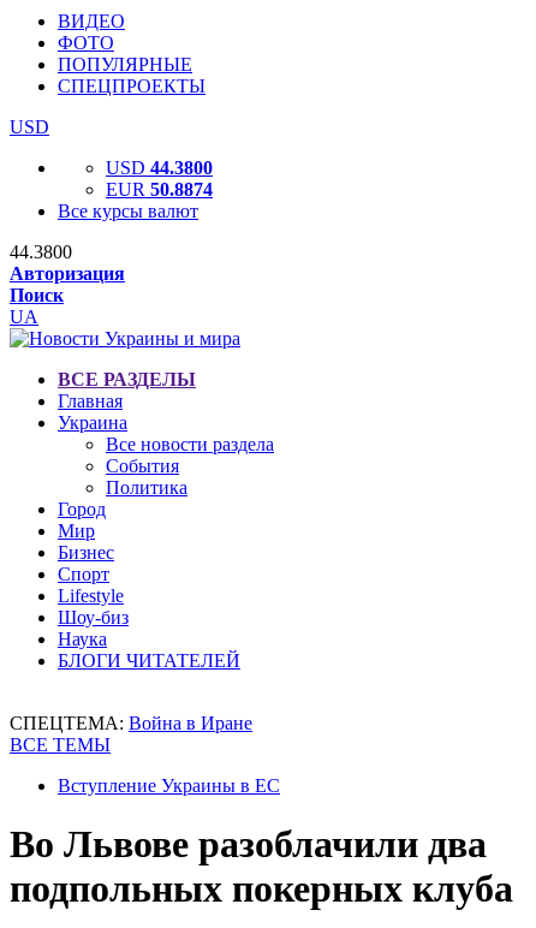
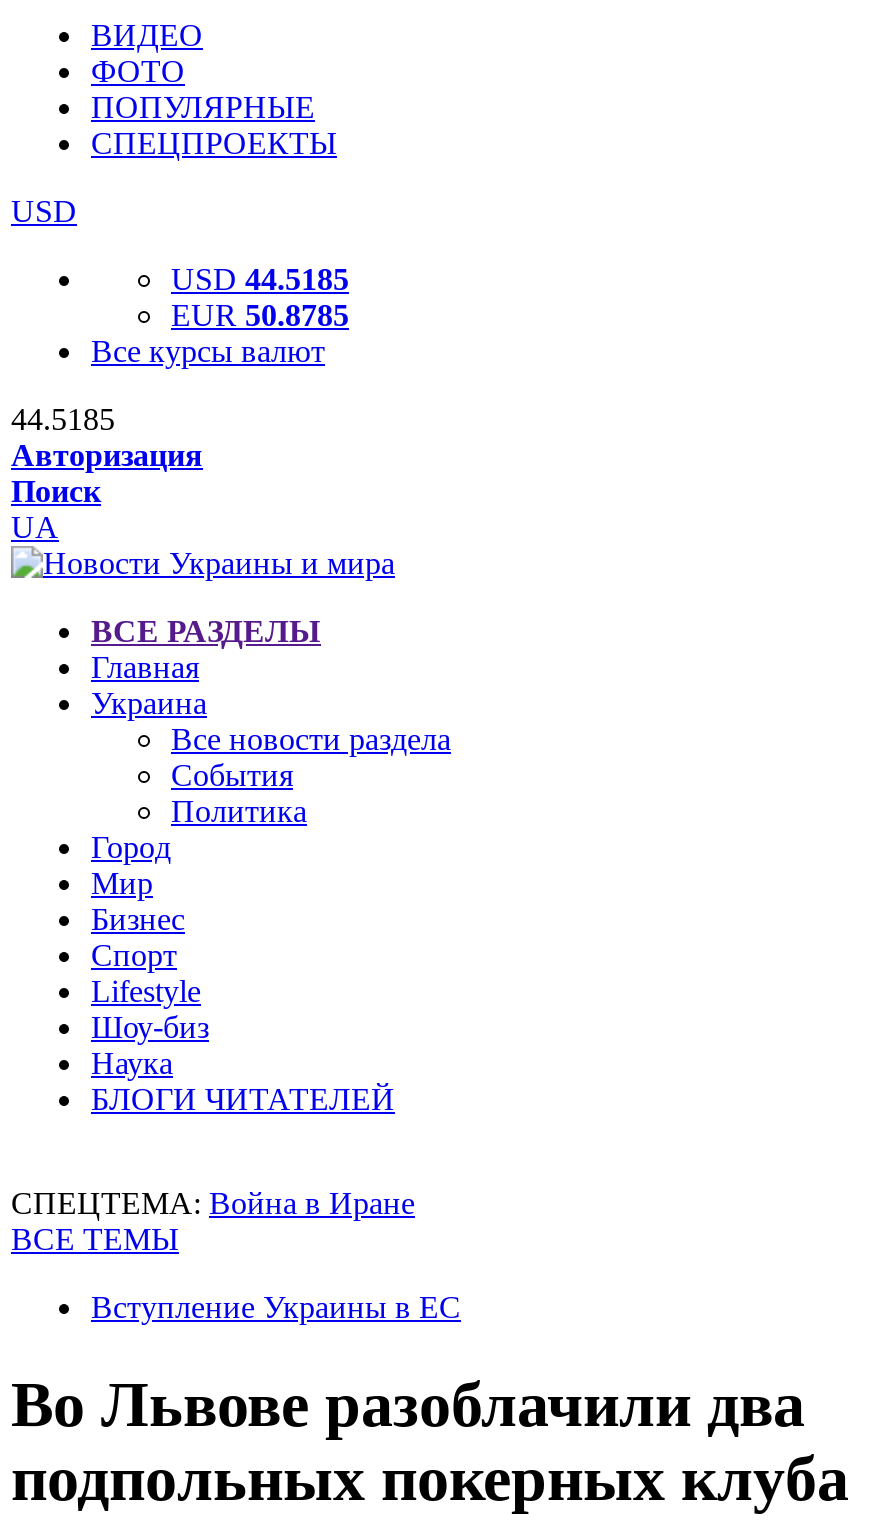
[106,157,213,178] USD 44.3800 -> [171,262,349,296] USD 44.5185
[106,179,213,200] EUR 50.8874 -> [171,298,349,332] EUR 50.8785
[10,242,72,262] 44.3800 -> [11,402,115,436] 44.5185

